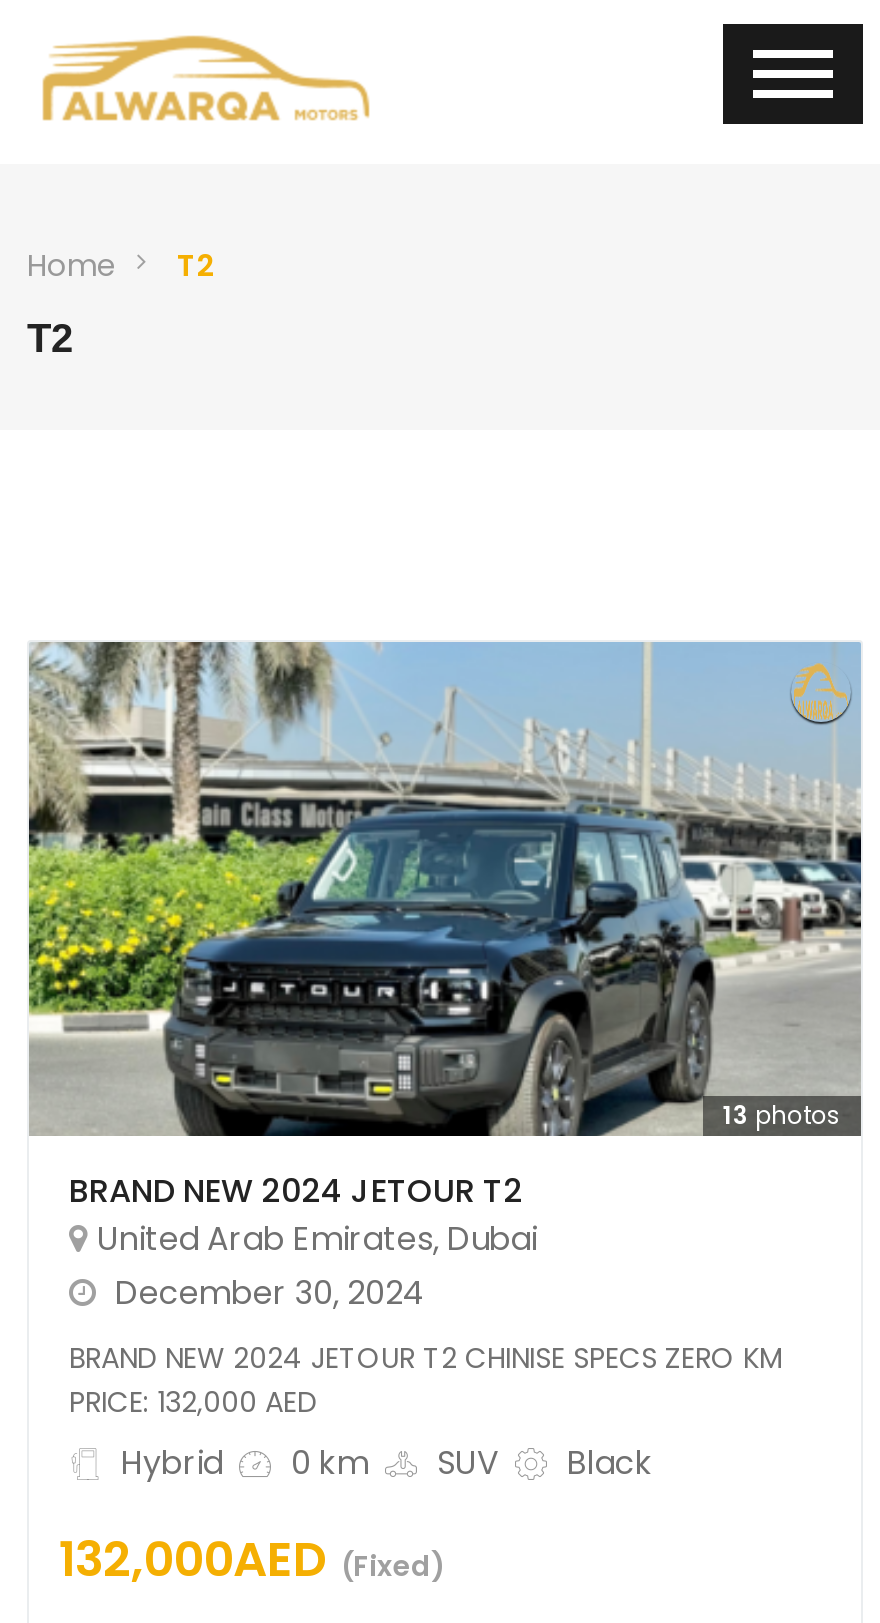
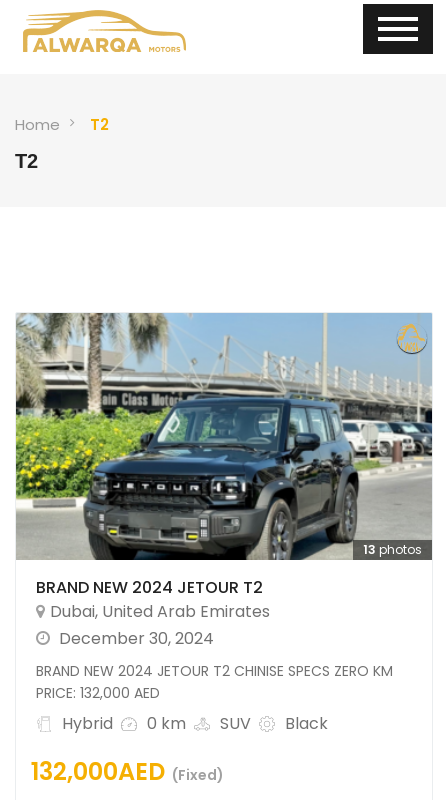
[97,1216,537,1262] United Arab Emirates, Dubai -> [50,600,270,623] Dubai, United Arab Emirates

